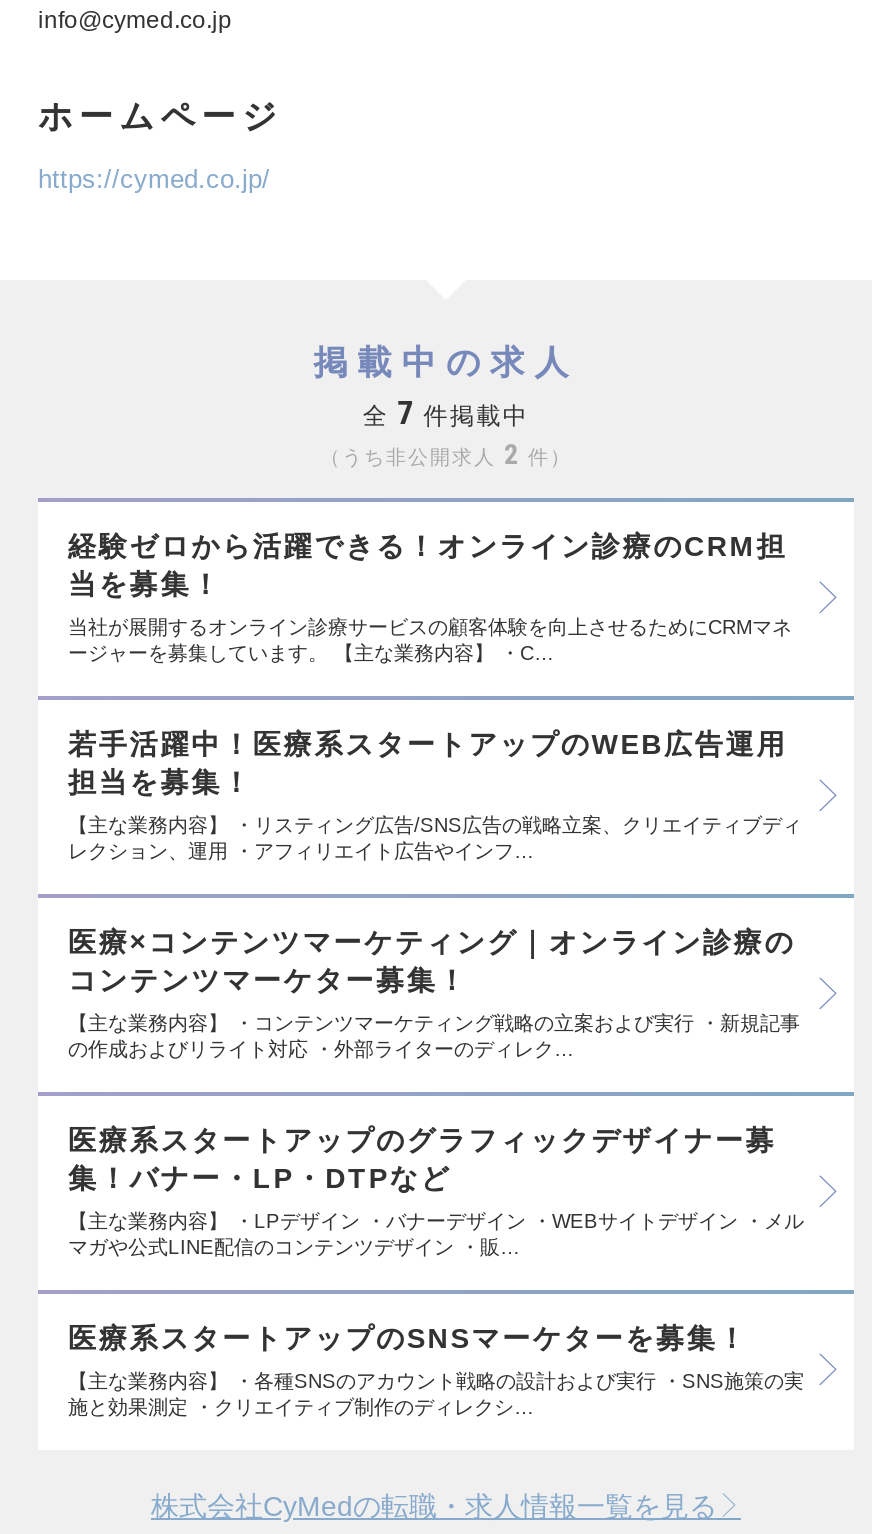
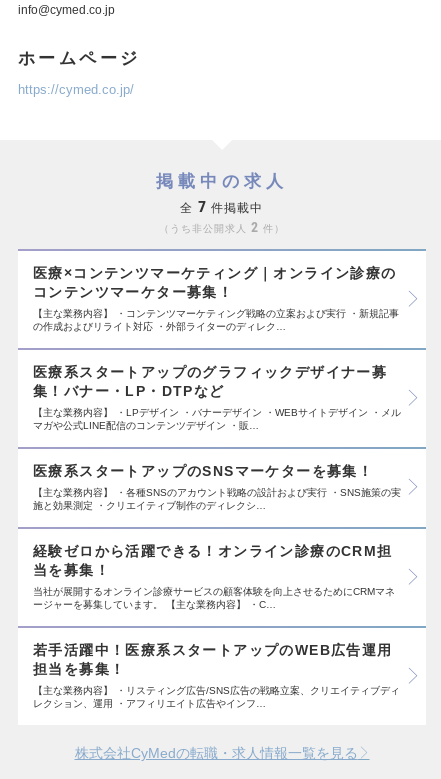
moved [68,530,802,862] -> [33,543,400,709]: 経験ゼロから活躍できる！オンライン診療のCRM担 | 当を募集！ | 当社が展開するオンライン診療サービスの顧客体験を向上させるためにCRMマネ | ージャーを募集しています。 【主な業務内容】 ・C… | 若手活躍中！医療系スタートアップのWEB広告運用 | 担当を募集！ | 【主な業務内容】 ・リスティング広告/SNS広告の戦略立案、クリエイティブディ | レクション、運用 ・アフィリエイト広告やインフ…
moved [68,926,804,1418] -> [33,265,401,511]: 医療×コンテンツマーケティング｜オンライン診療の | コンテンツマーケター募集！ | 【主な業務内容】 ・コンテンツマーケティング戦略の立案および実行 ・新規記事 | ... | 【主な業務内容】 ・各種SNSのアカウント戦略の設計および実行 ・SNS施策の実 | 施と効果測定 ・クリエイティブ制作のディレクシ…

